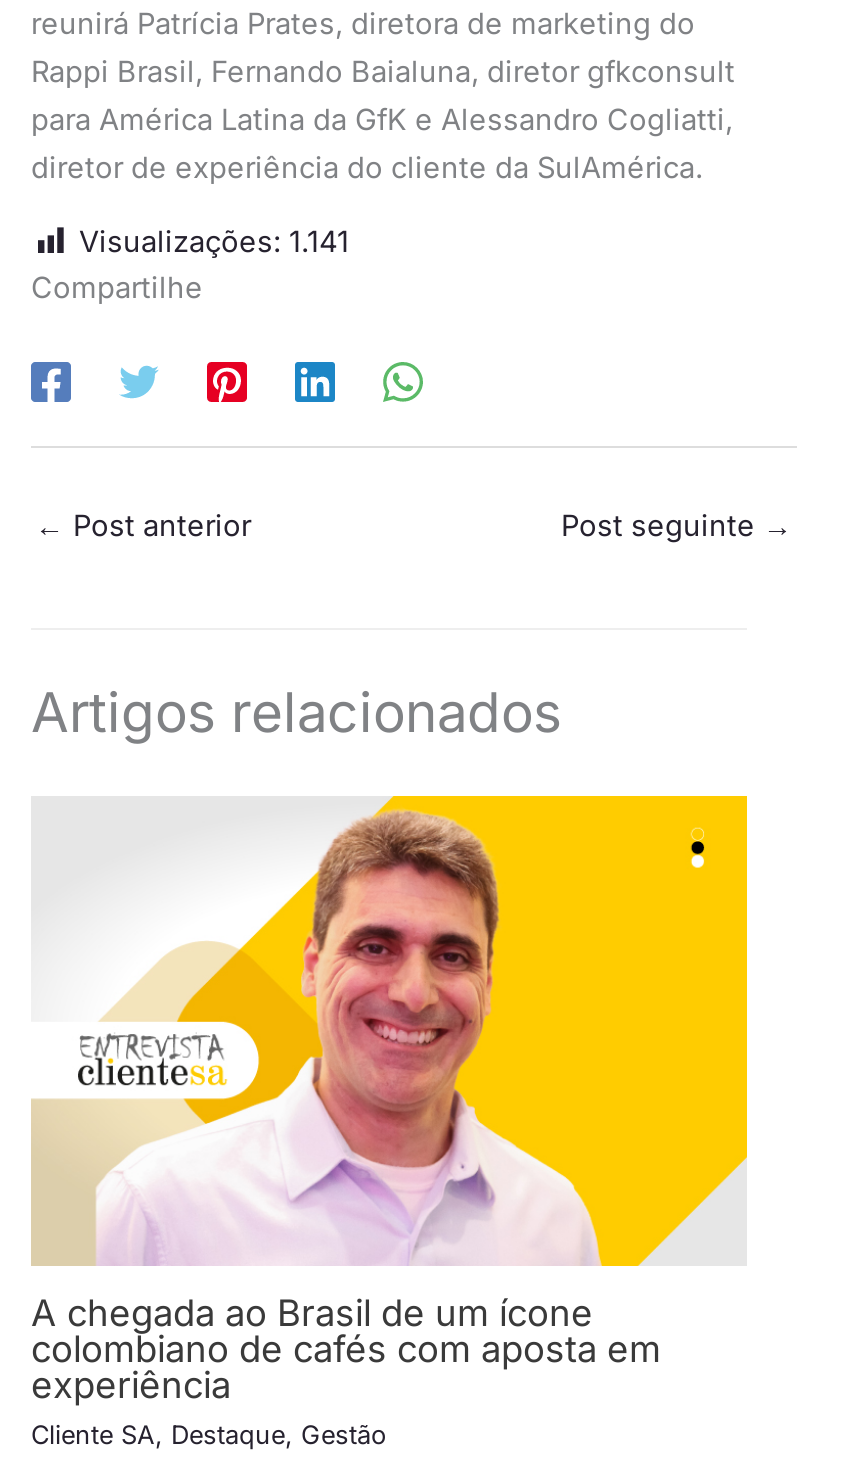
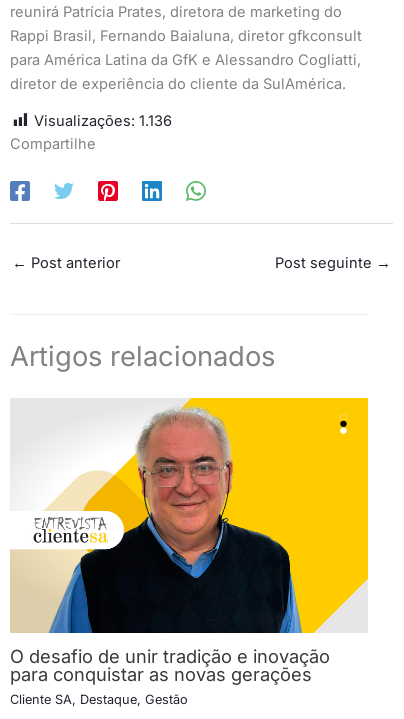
[79,223,349,259] Visualizações: 1.141 -> [34,112,172,130] Visualizações: 1.136
[31,810,661,1407] [image] | A chegada ao Brasil de um ícone | colombiano de cafés com aposta em | experiência -> [10,406,330,685] [image] | O desafio de unir tradição e inovação | para conquistar as novas gerações

